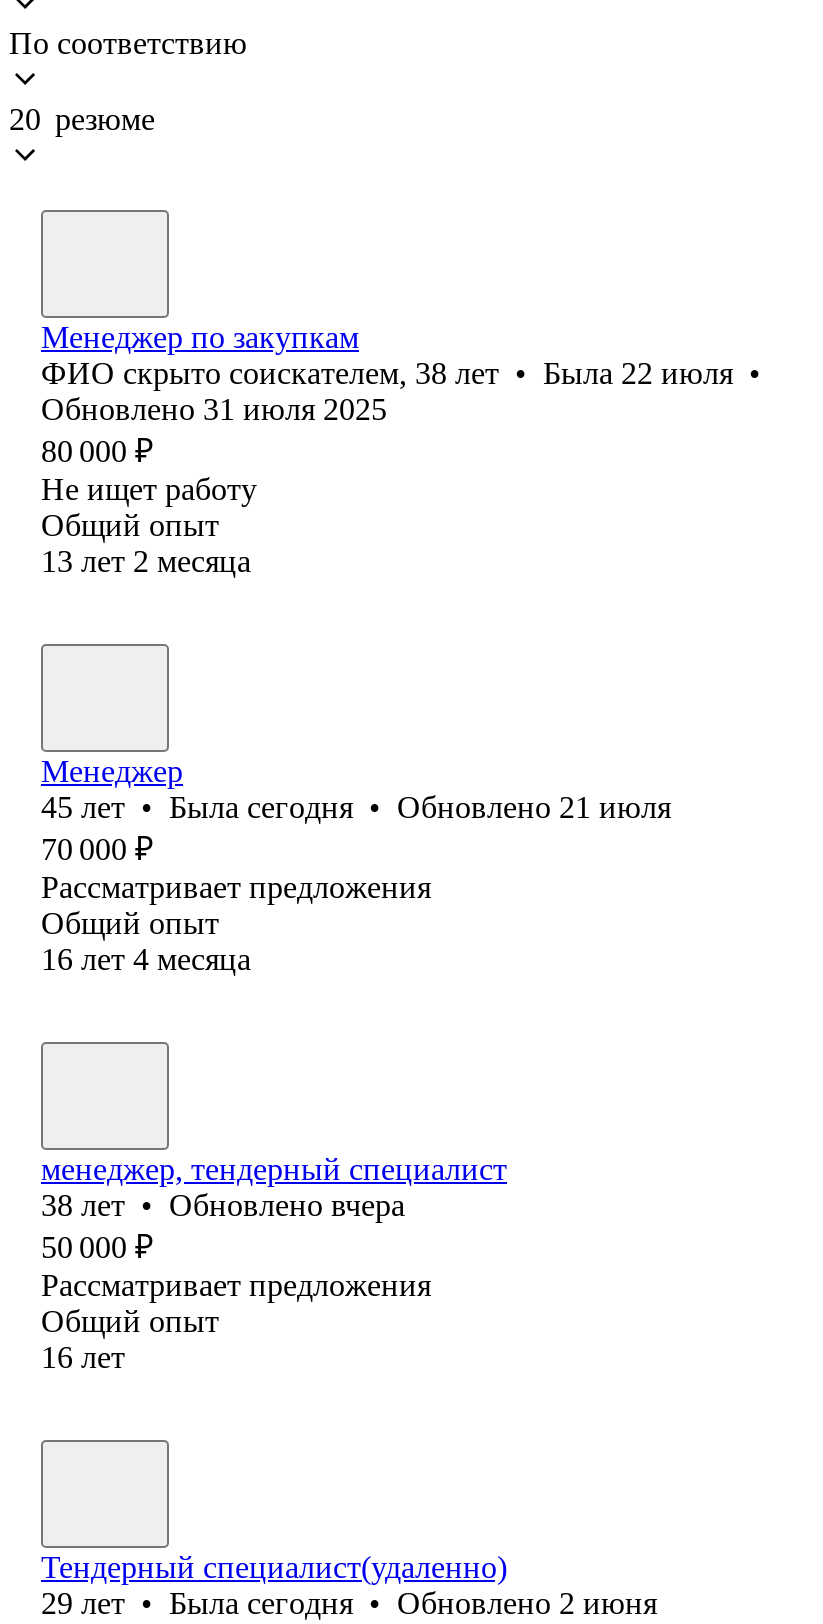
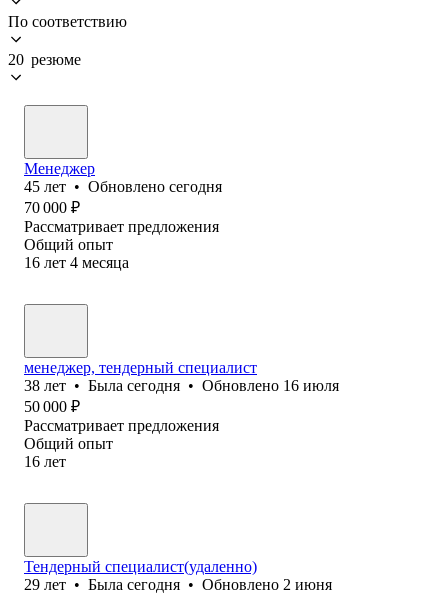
[41,320,761,578] Менеджер по закупкам | ФИО скрыто соискателем, 38 лет • Была 22 июля • | Обновлено 31 июля 2025 | 80 000 ₽ | Не ищет работу | Общий опыт | 13 лет 2 месяца -> none
[41,790,671,824] 45 лет • Была сегодня • Обновлено 21 июля -> [24,178,222,195] 45 лет • Обновлено сегодня
[41,1188,405,1222] 38 лет • Обновлено вчера -> [24,377,339,394] 38 лет • Была сегодня • Обновлено 16 июля

